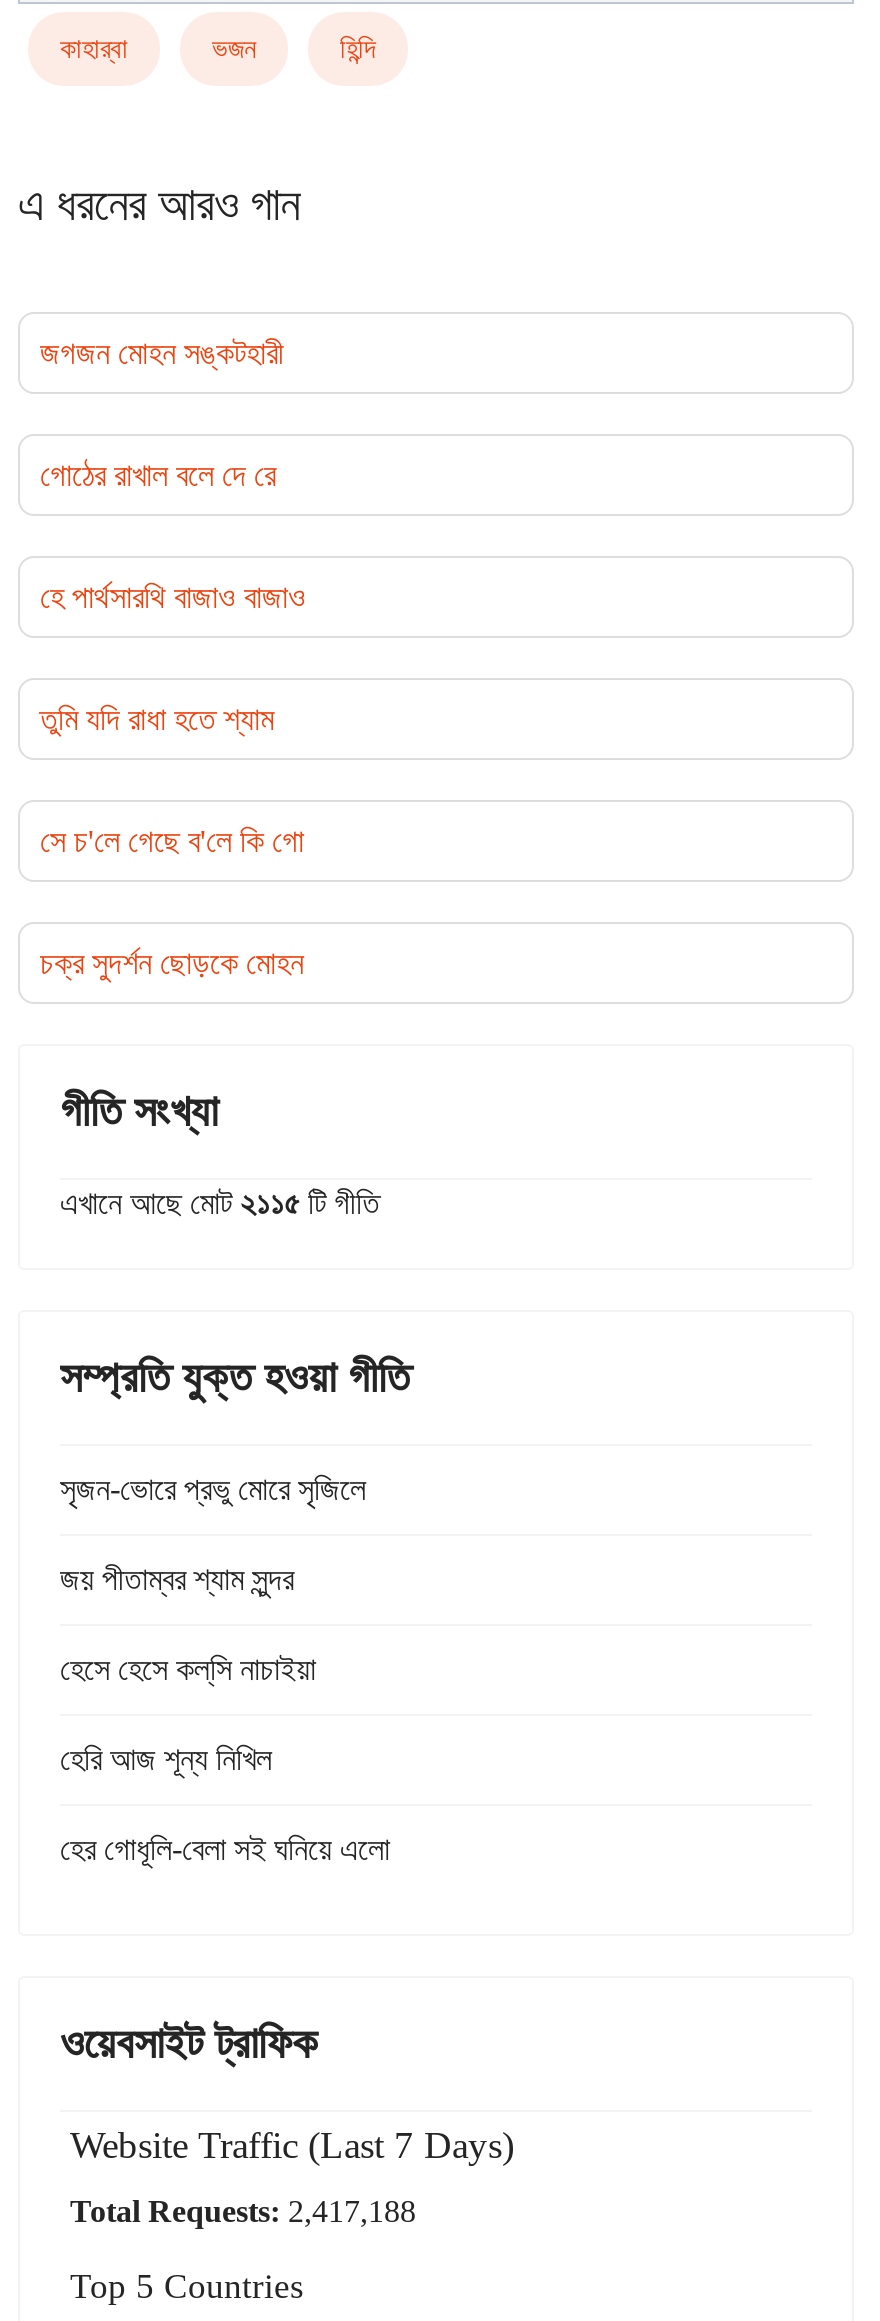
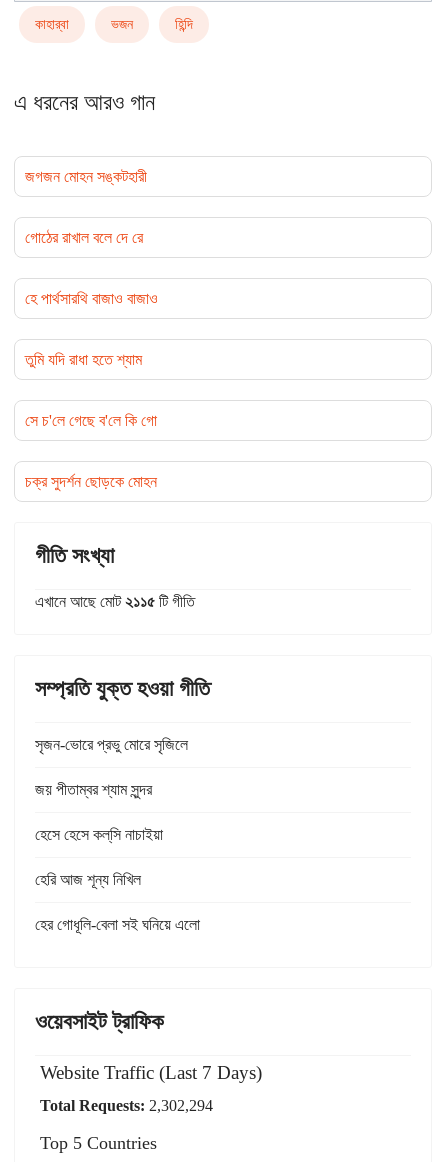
[70,2194,416,2228] Total Requests: 2,417,188 -> [40,1097,213,1114] Total Requests: 2,302,294

